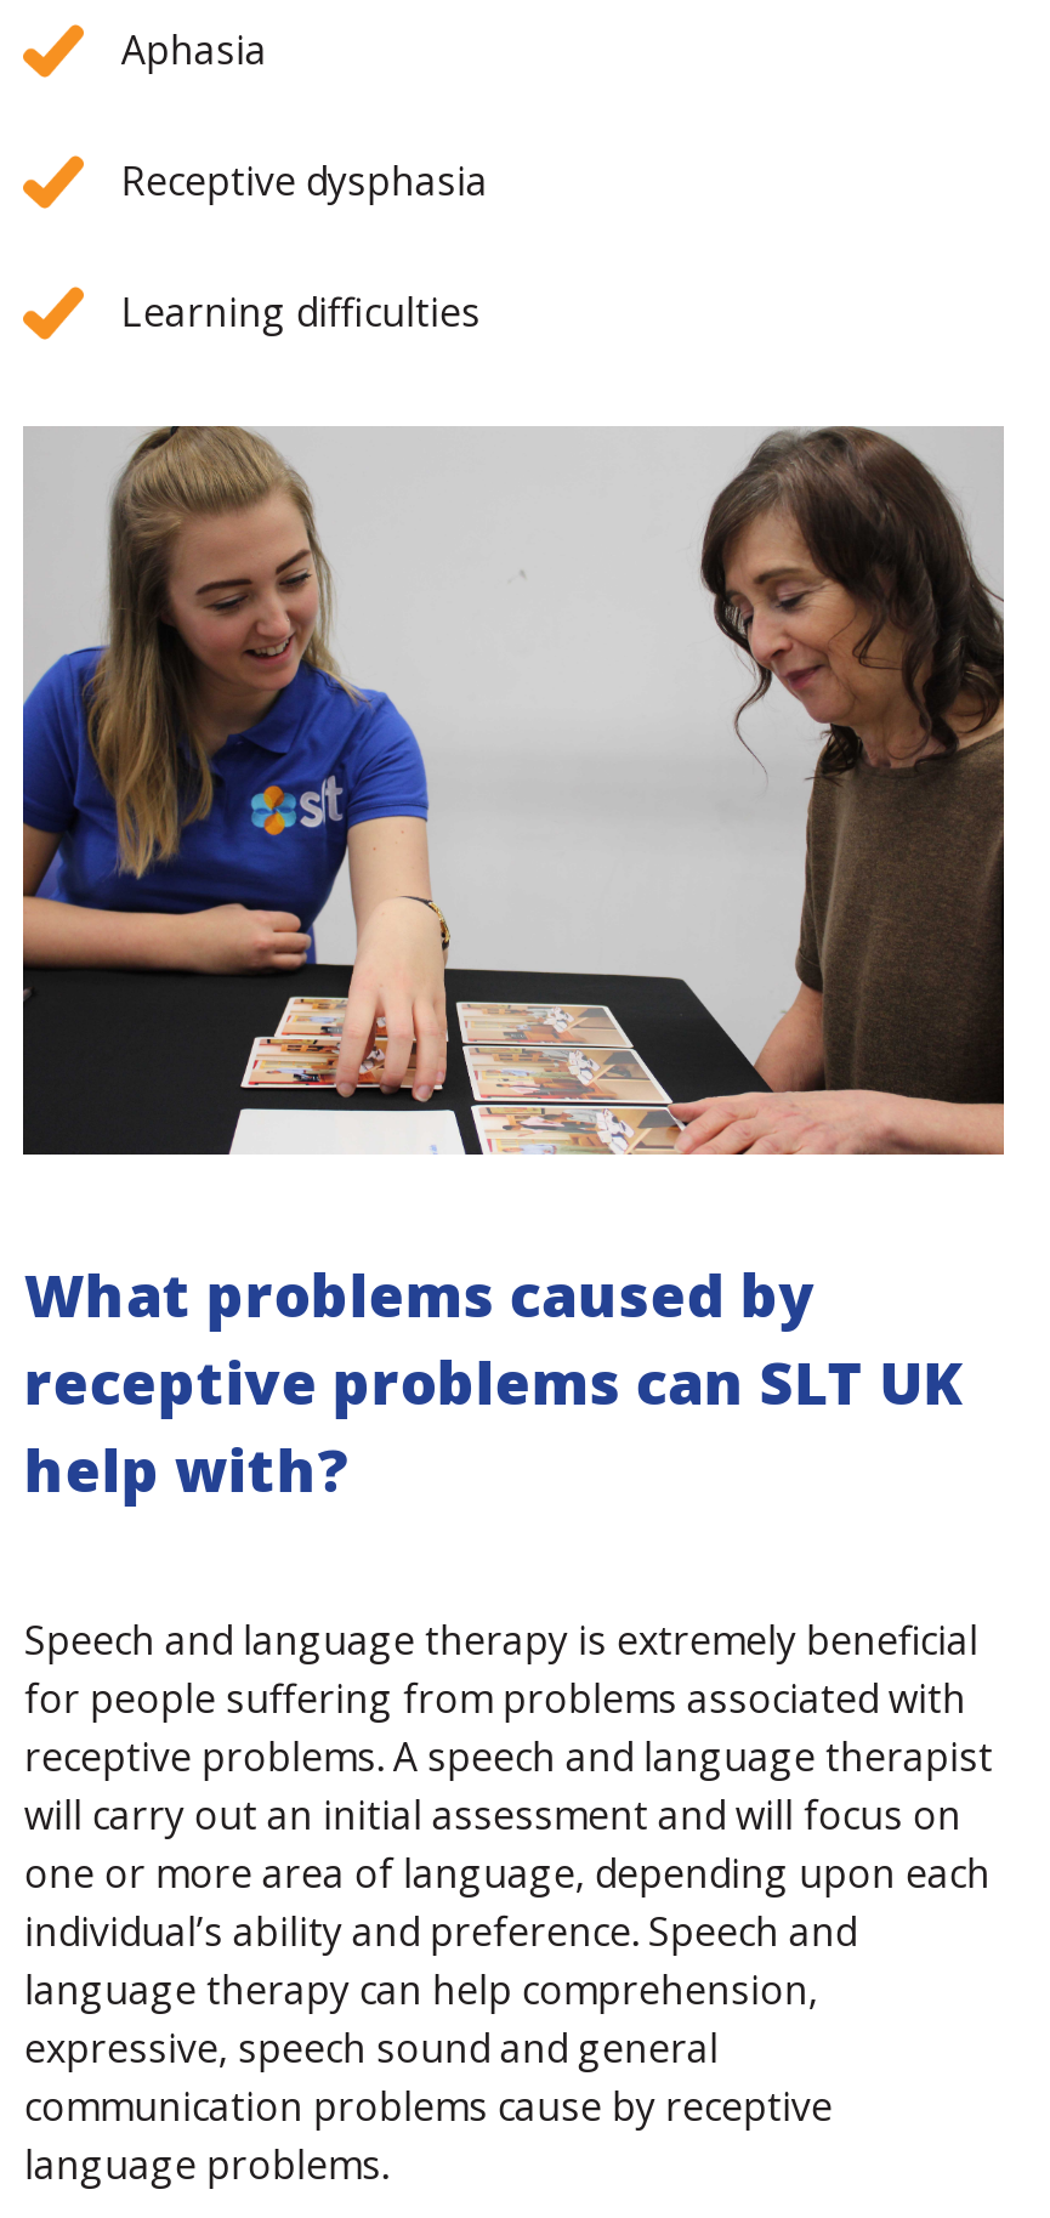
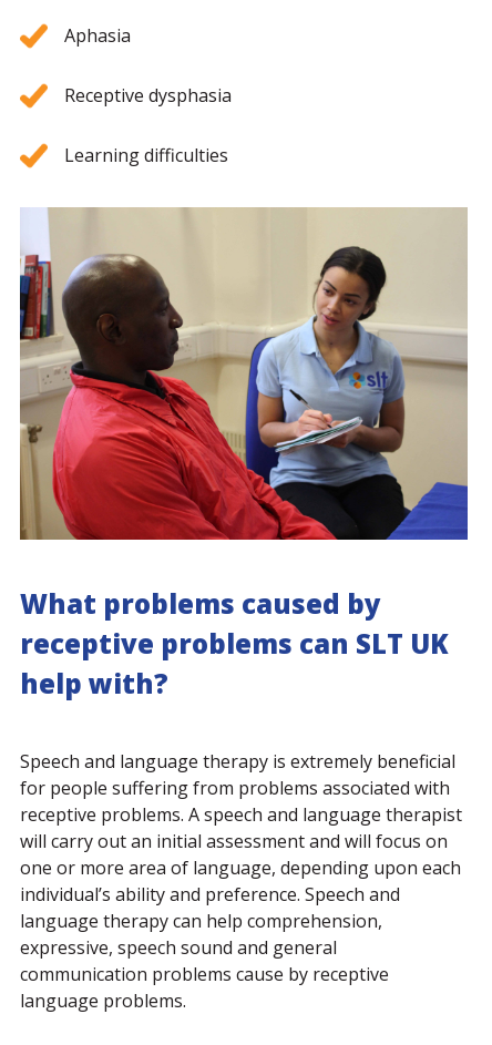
[21,426,1006,1157] [image] -> [19,208,469,541] [image]

